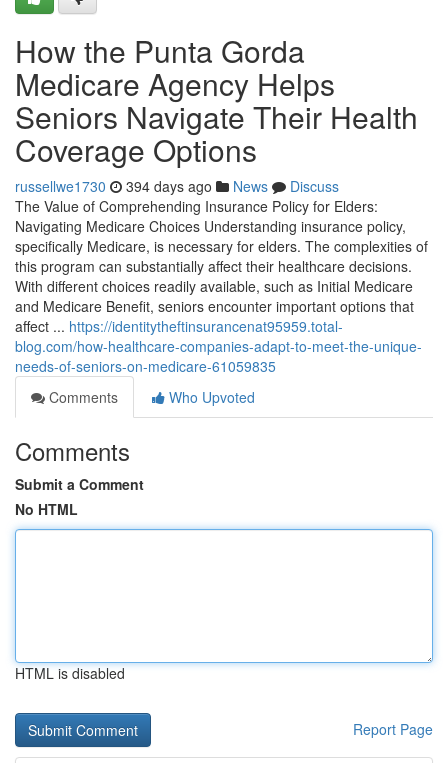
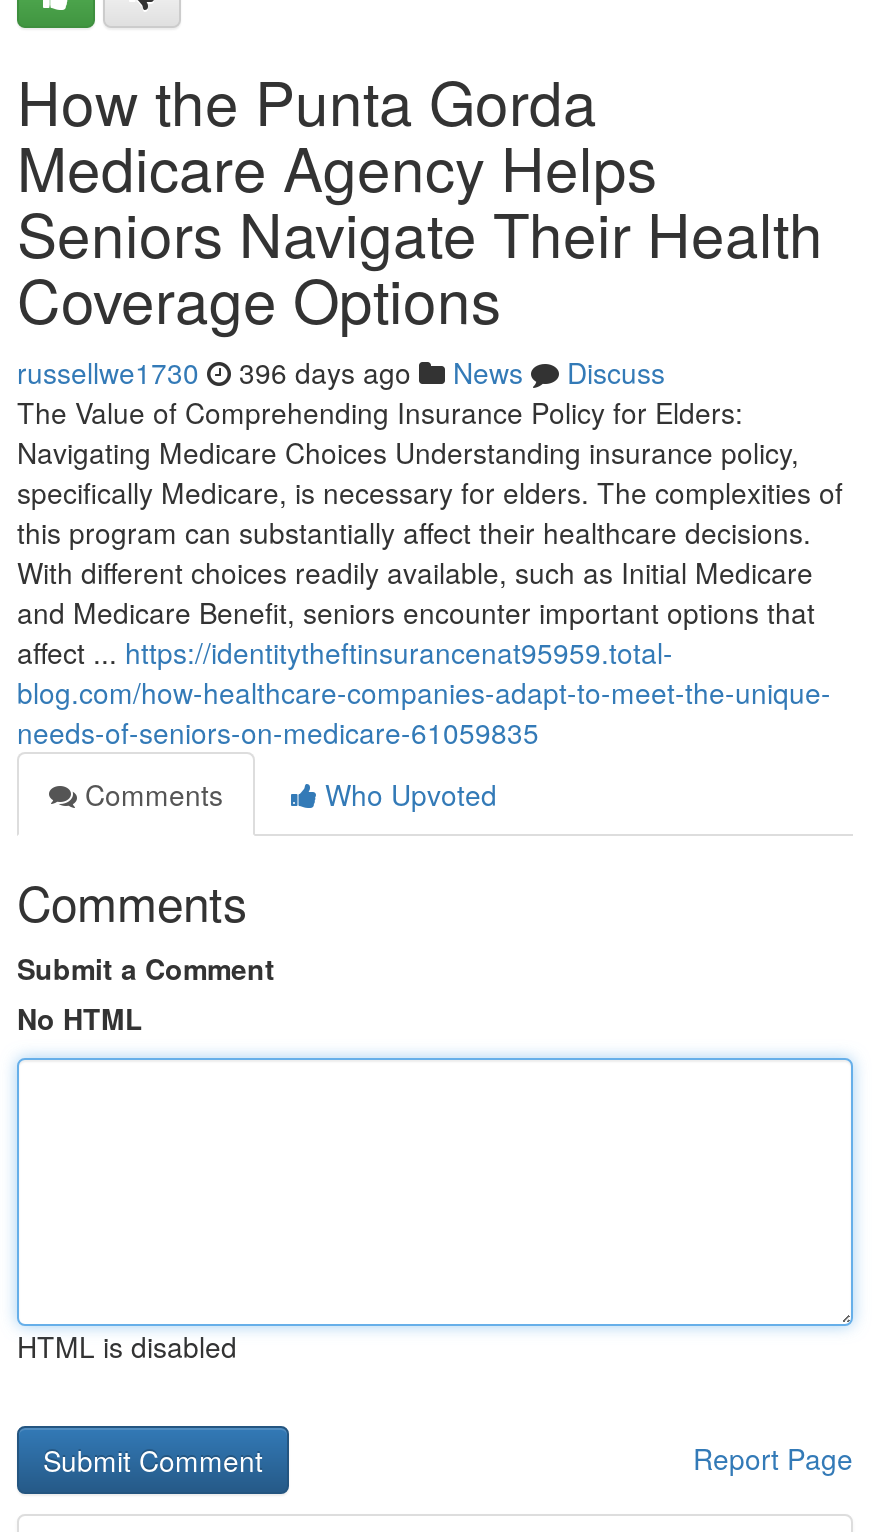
[15,176,339,196] russellwe1730 394 days ago News Discuss -> [17,352,665,392] russellwe1730 396 days ago News Discuss

